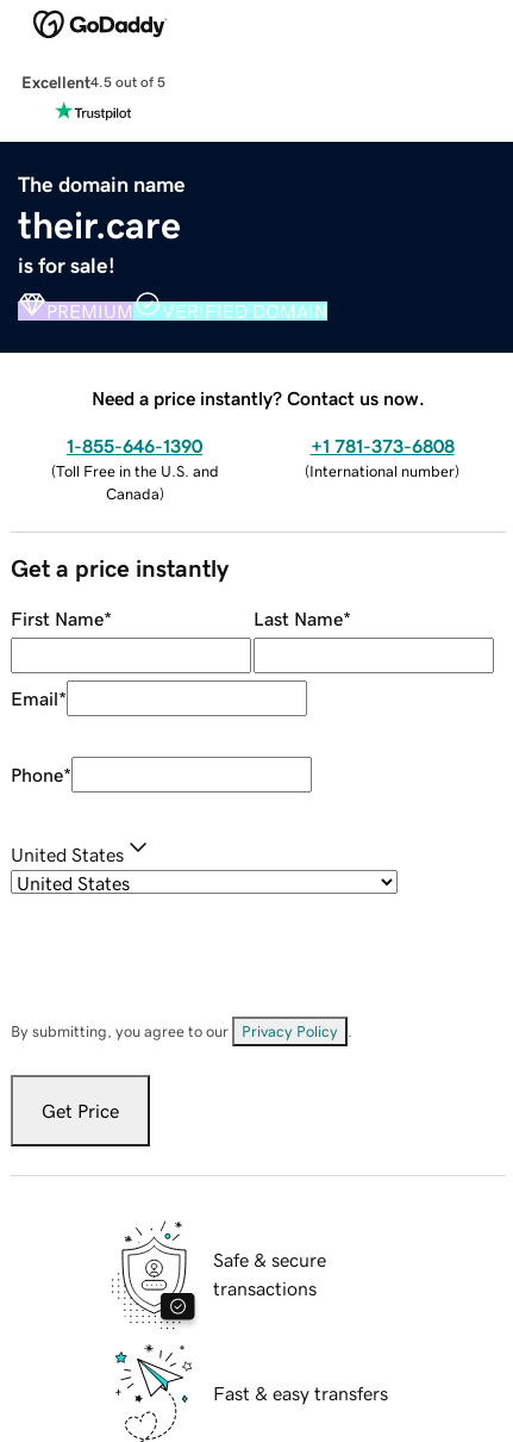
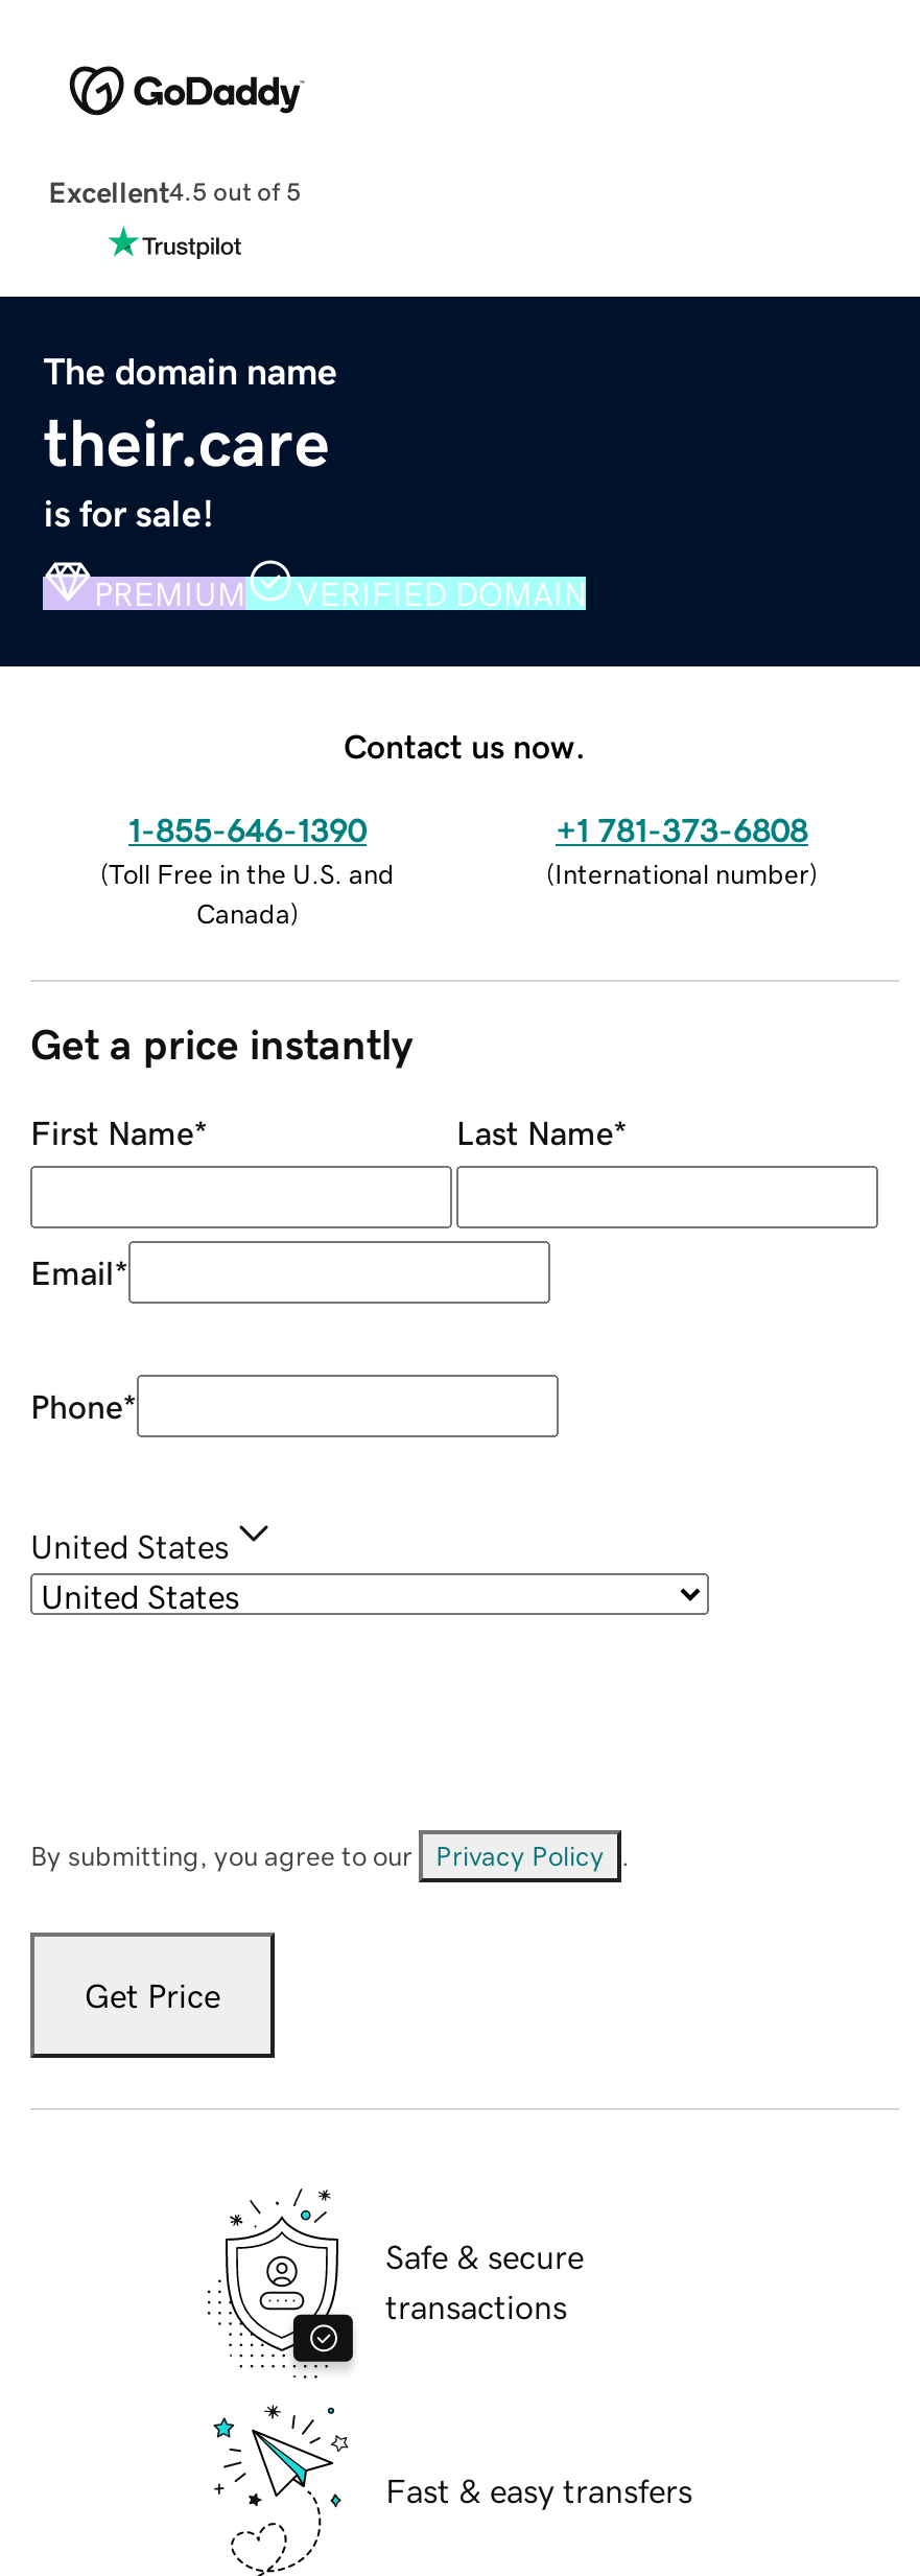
[92,388,425,407] Need a price instantly? Contact us now. -> [344,728,586,762] Contact us now.

